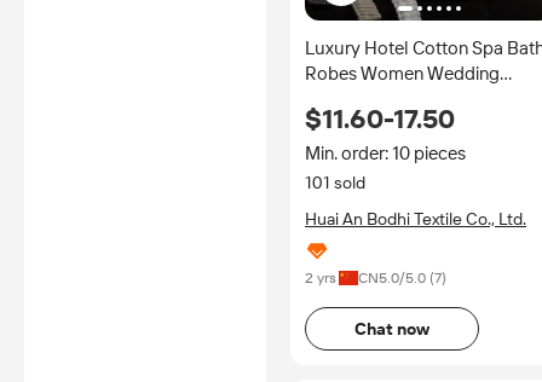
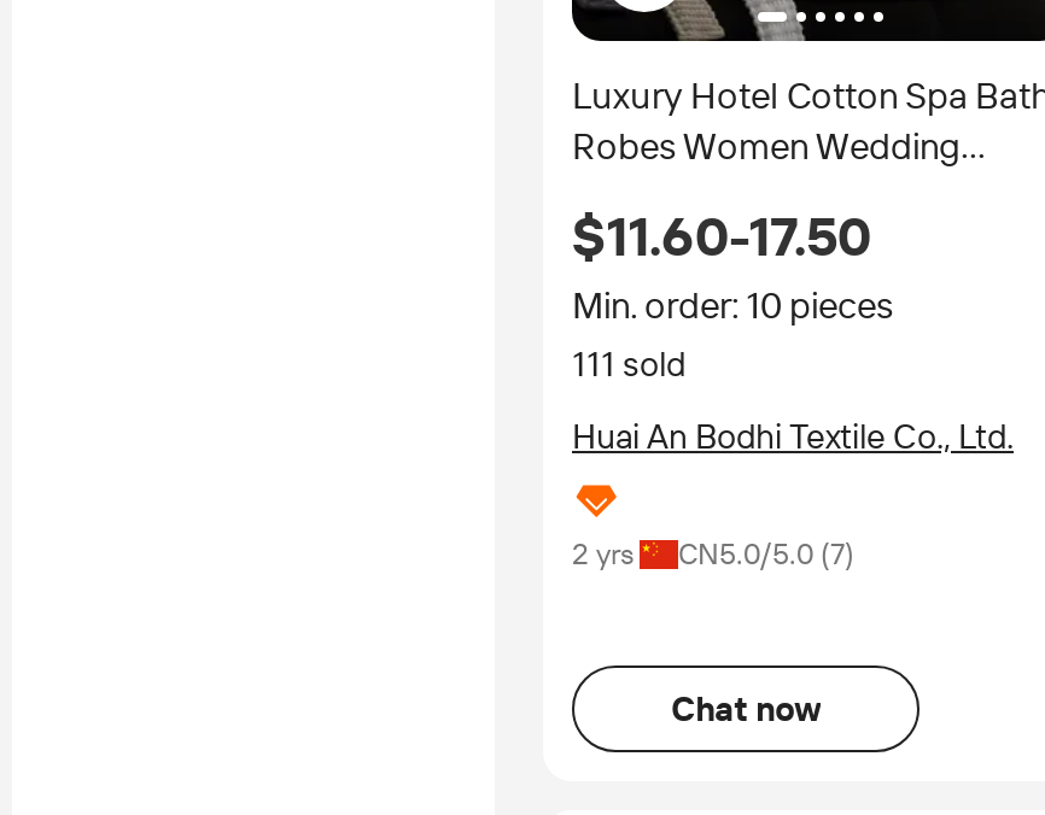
[305,173,365,192] 101 sold -> [572,345,685,383] 111 sold

